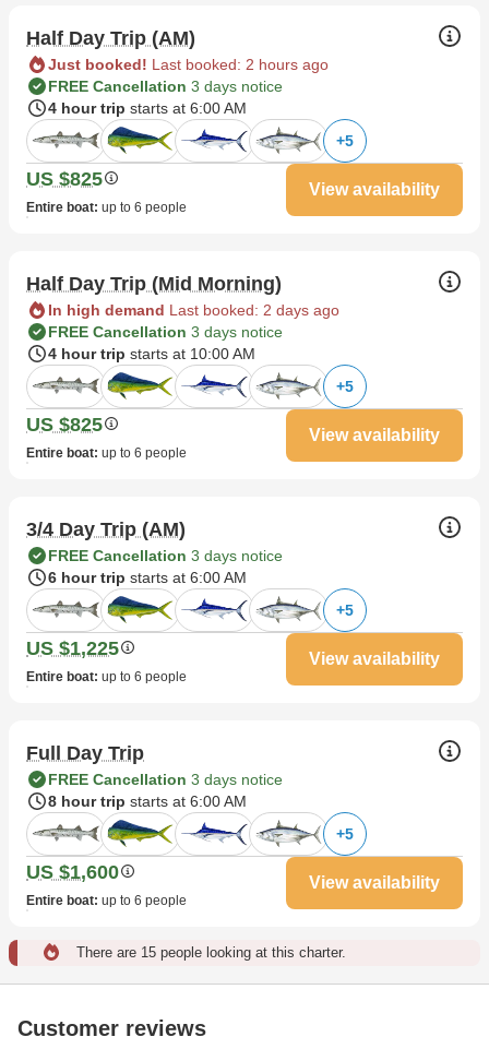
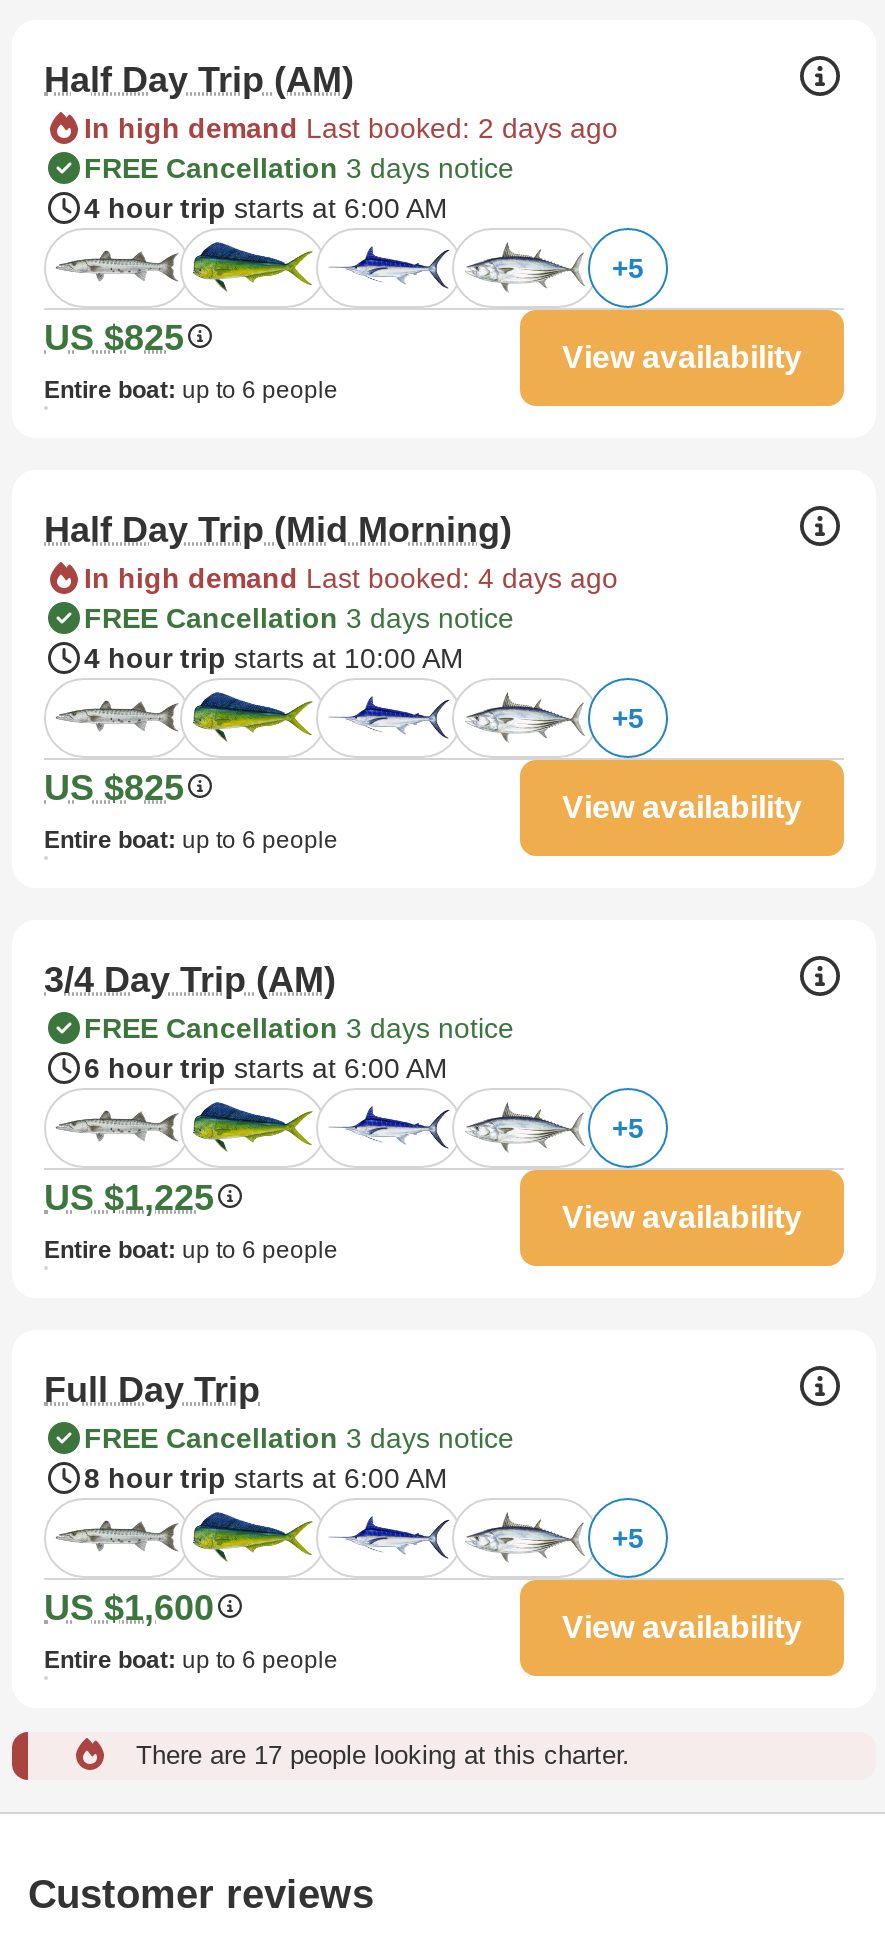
[48,55,329,73] Just booked! Last booked: 2 hours ago -> none
moved [48,301,339,318] -> [84,111,618,143]: In high demand Last booked: 2 days ago
none -> [84,561,618,593] In high demand Last booked: 4 days ago
[76,944,346,960] There are 15 people looking at this charter. -> [136,1739,630,1769] There are 17 people looking at this charter.

